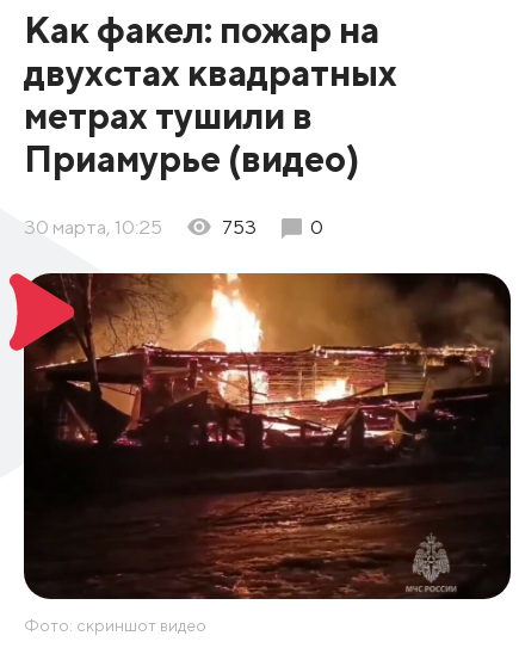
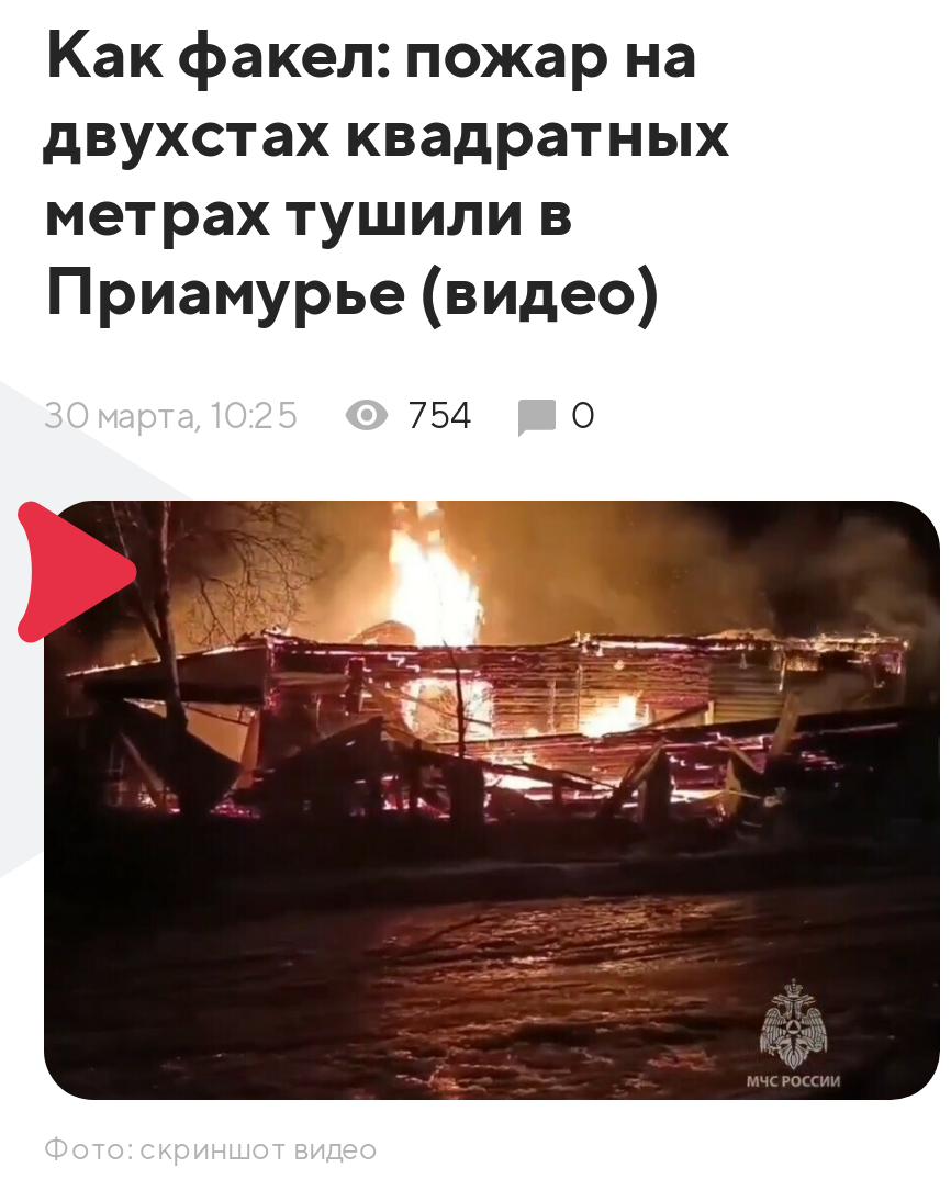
[222,215,257,239] 753 -> [409,393,472,437] 754

